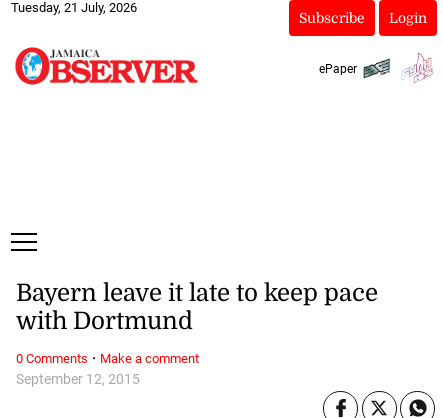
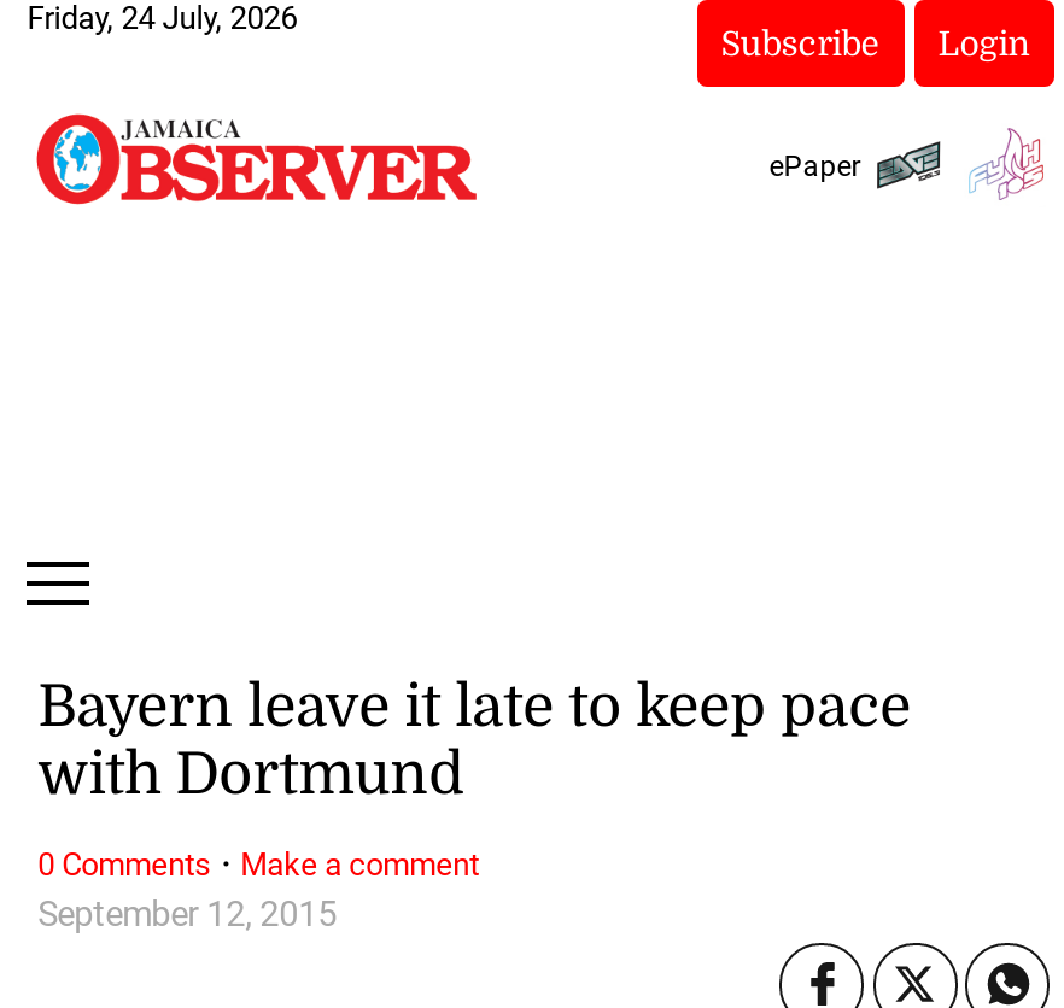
[11,0,137,15] Tuesday, 21 July, 2026 -> [27,0,297,36] Friday, 24 July, 2026

